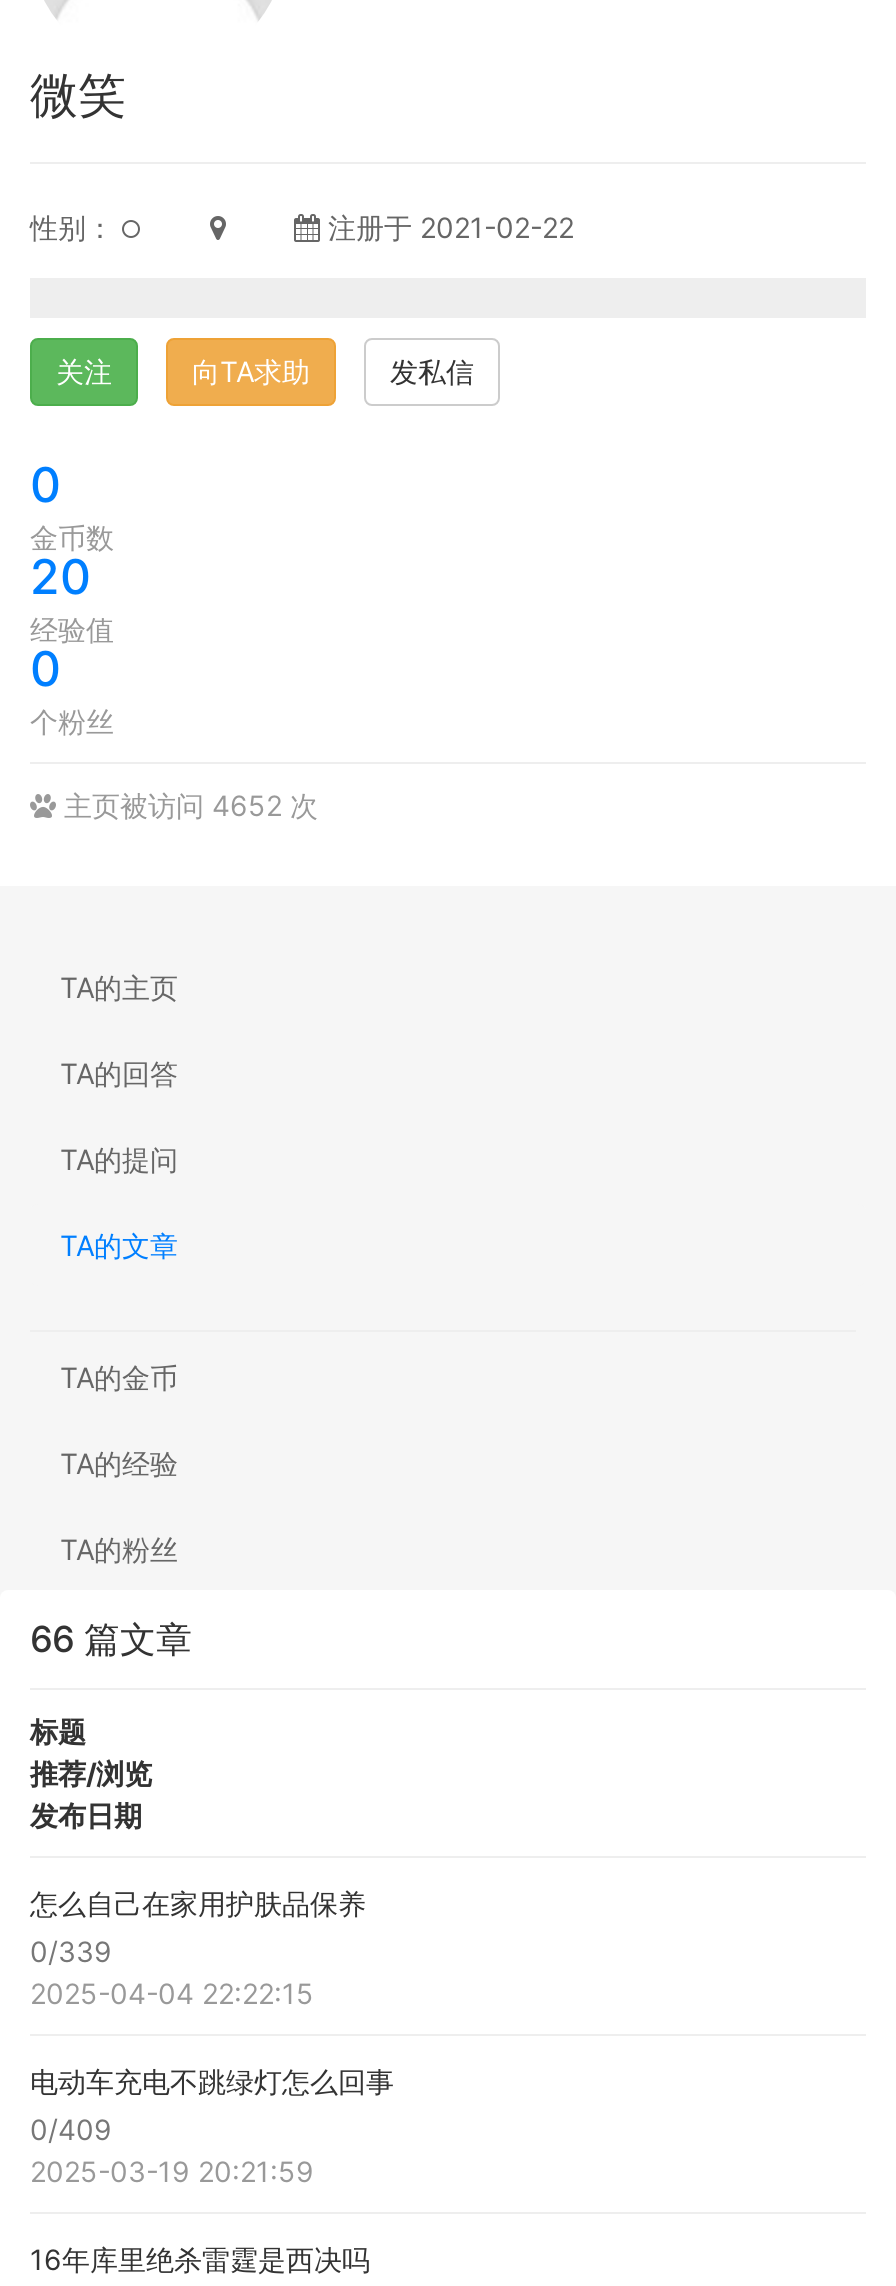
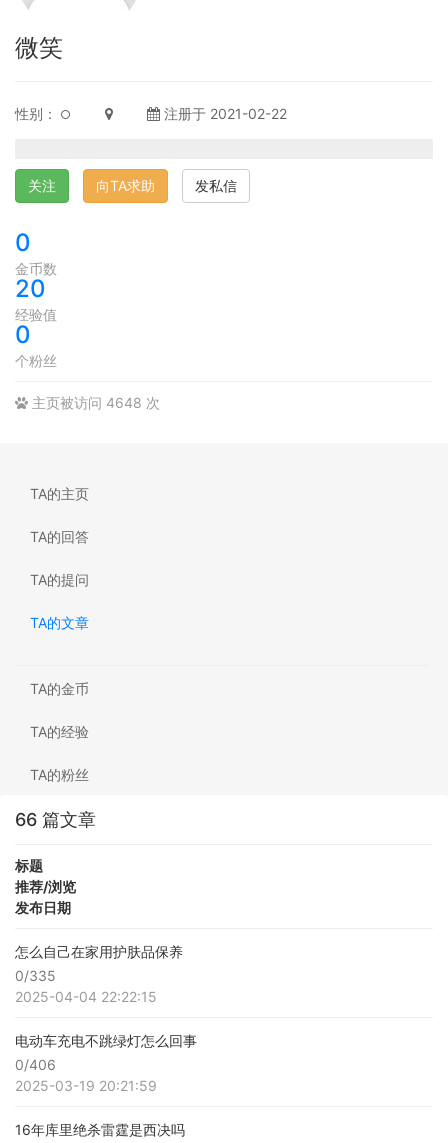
[56,788,318,822] 主页被访问 4652 次 -> [28,394,160,411] 主页被访问 4648 次
[30,1934,112,1968] 0/339 -> [15,967,56,984] 0/335
[30,2112,112,2146] 0/409 -> [15,1056,56,1073] 0/406

